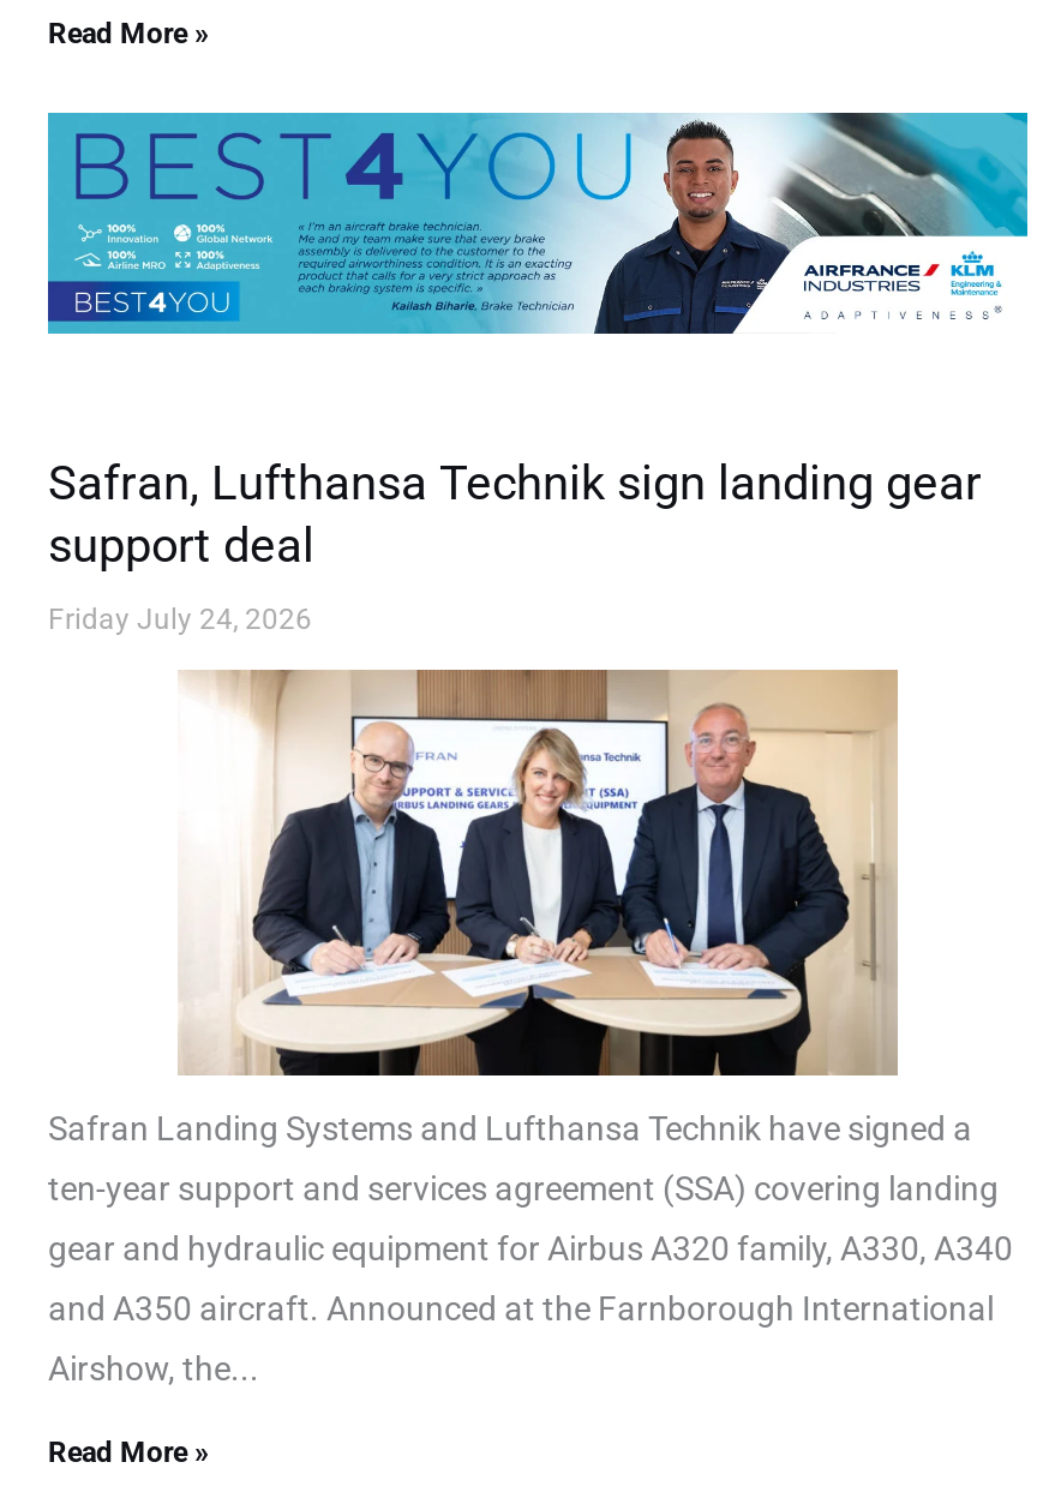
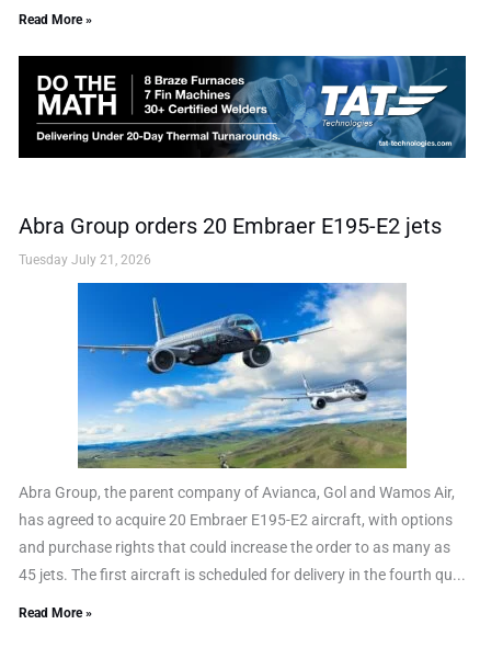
[46,110,1030,336] [image] -> [18,55,467,159] [image]
[48,455,982,638] Safran, Lufthansa Technik sign landing gear | support deal | Friday July 24, 2026 -> [19,212,442,267] Abra Group orders 20 Embraer E195-E2 jets | Tuesday July 21, 2026
[48,667,1013,1389] [image] | Safran Landing Systems and Lufthansa Technik have signed a | ten-year support and services agreement (SSA) covering landing | gear and hydraulic equipment for Airbus A320 family, A330, A340 | and A350 aircraft. Announced at the Farnborough International | Airshow, the... -> [19,282,466,583] [image] | Abra Group, the parent company of Avianca, Gol and Wamos Air, | has agreed to acquire 20 Embraer E195-E2 aircraft, with options | and purchase rights that could increase the order to as many as | 45 jets. The first aircraft is scheduled for delivery in the fourth qu...

